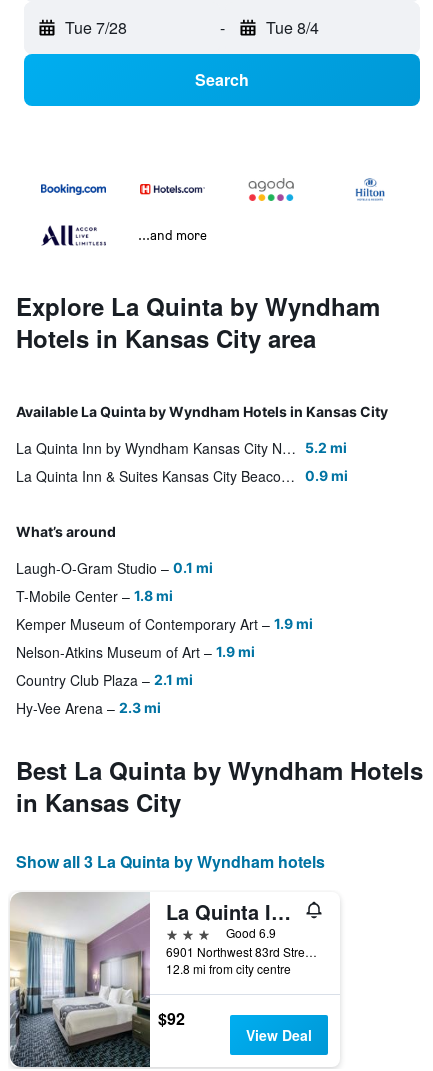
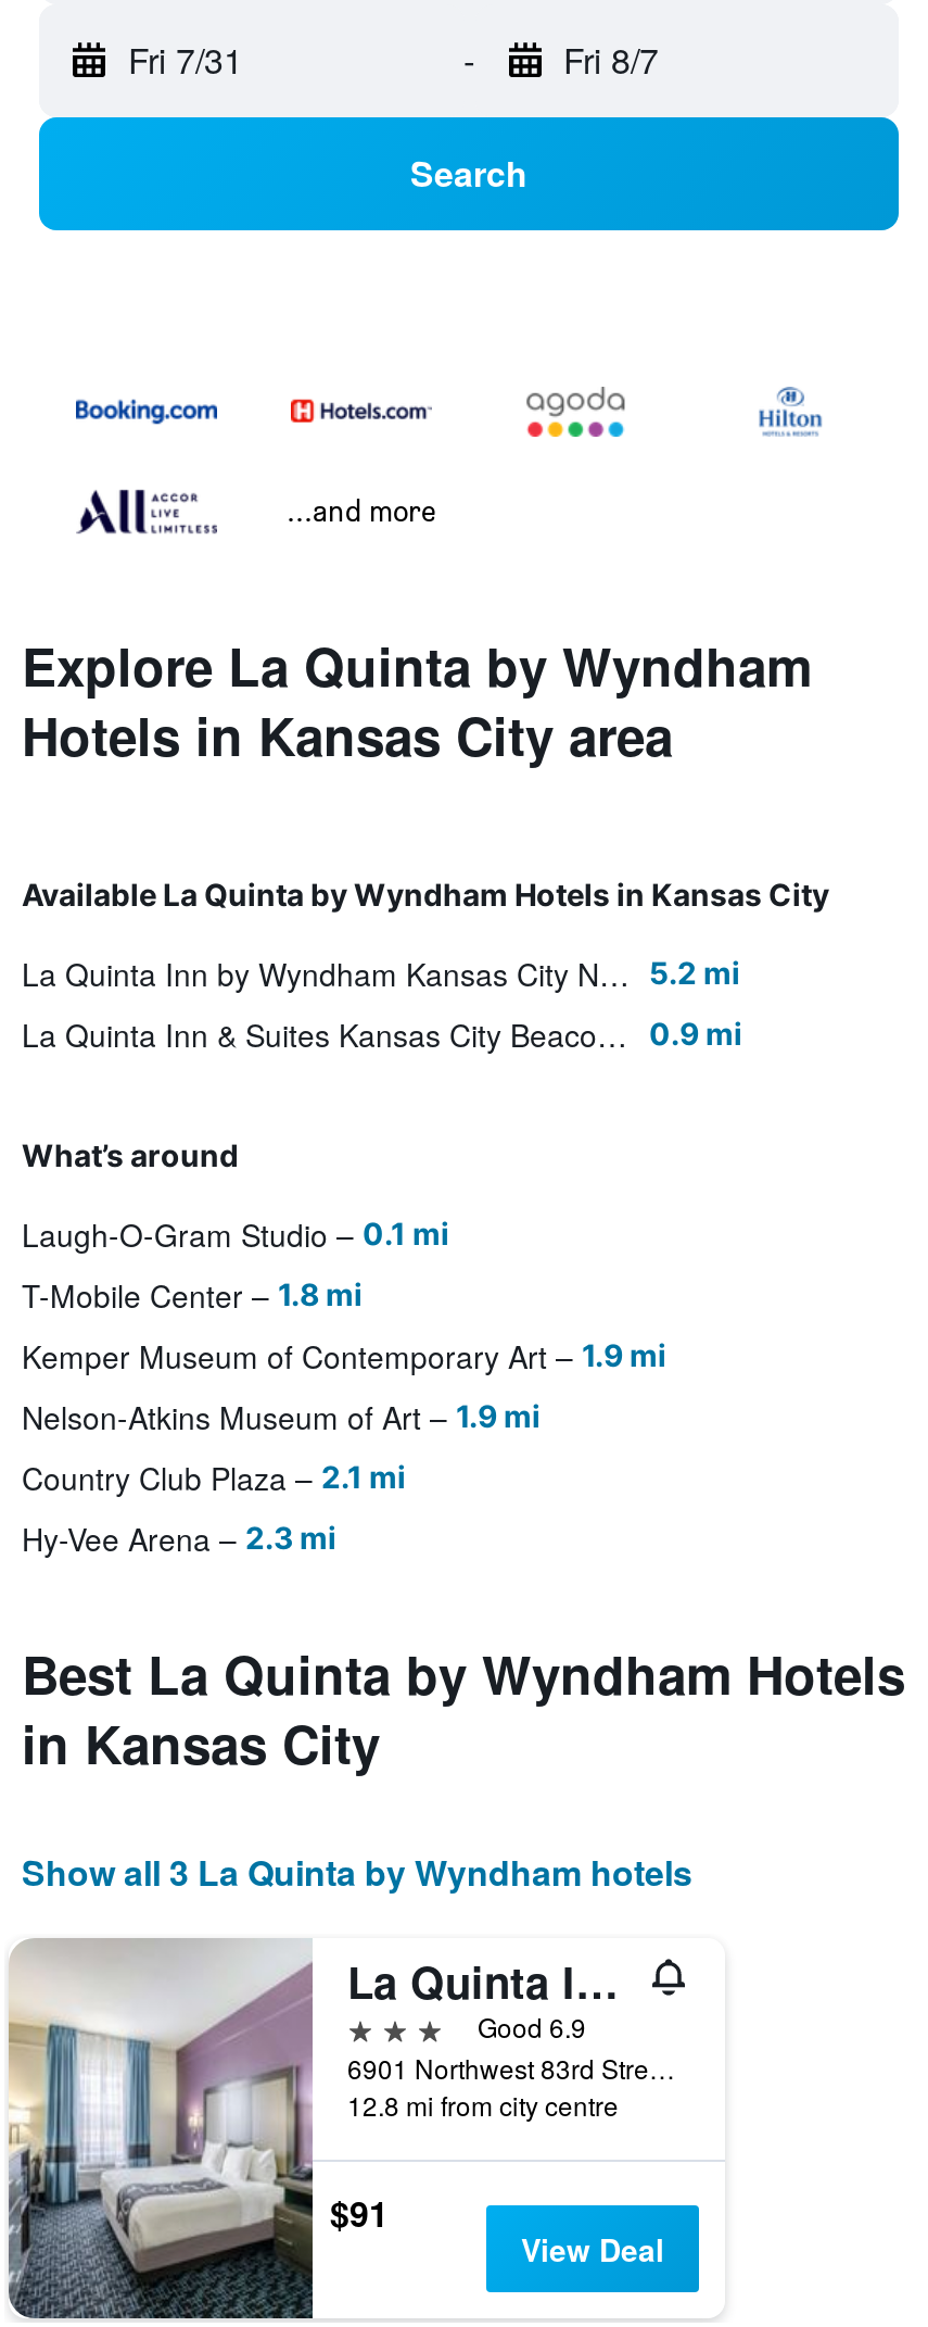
[65,16,127,39] Tue 7/28 -> [128,35,243,85] Fri 7/31
[265,16,318,39] Tue 8/4 -> [563,35,659,85] Fri 8/7
[158,1006,185,1029] $92 -> [330,2187,389,2237] $91

